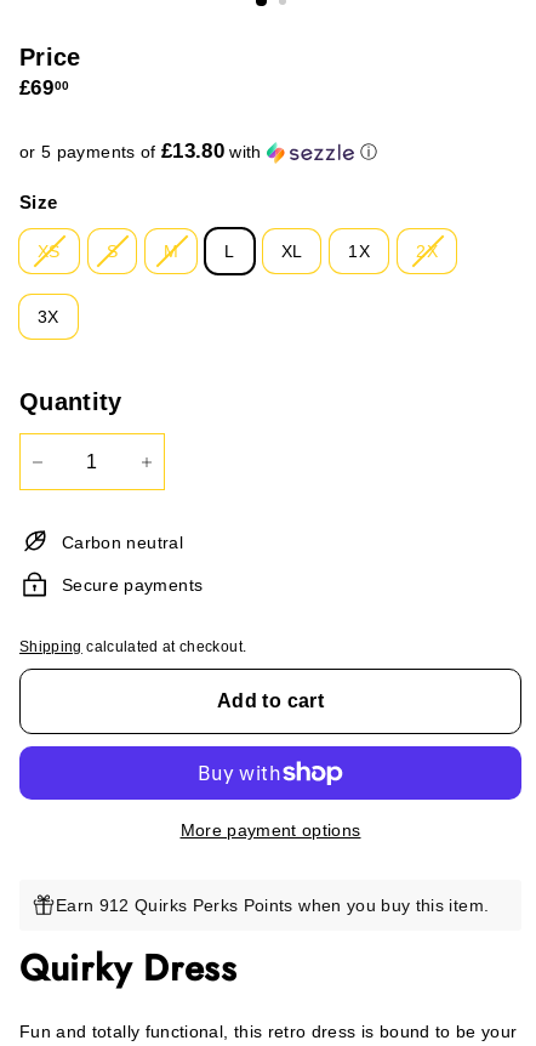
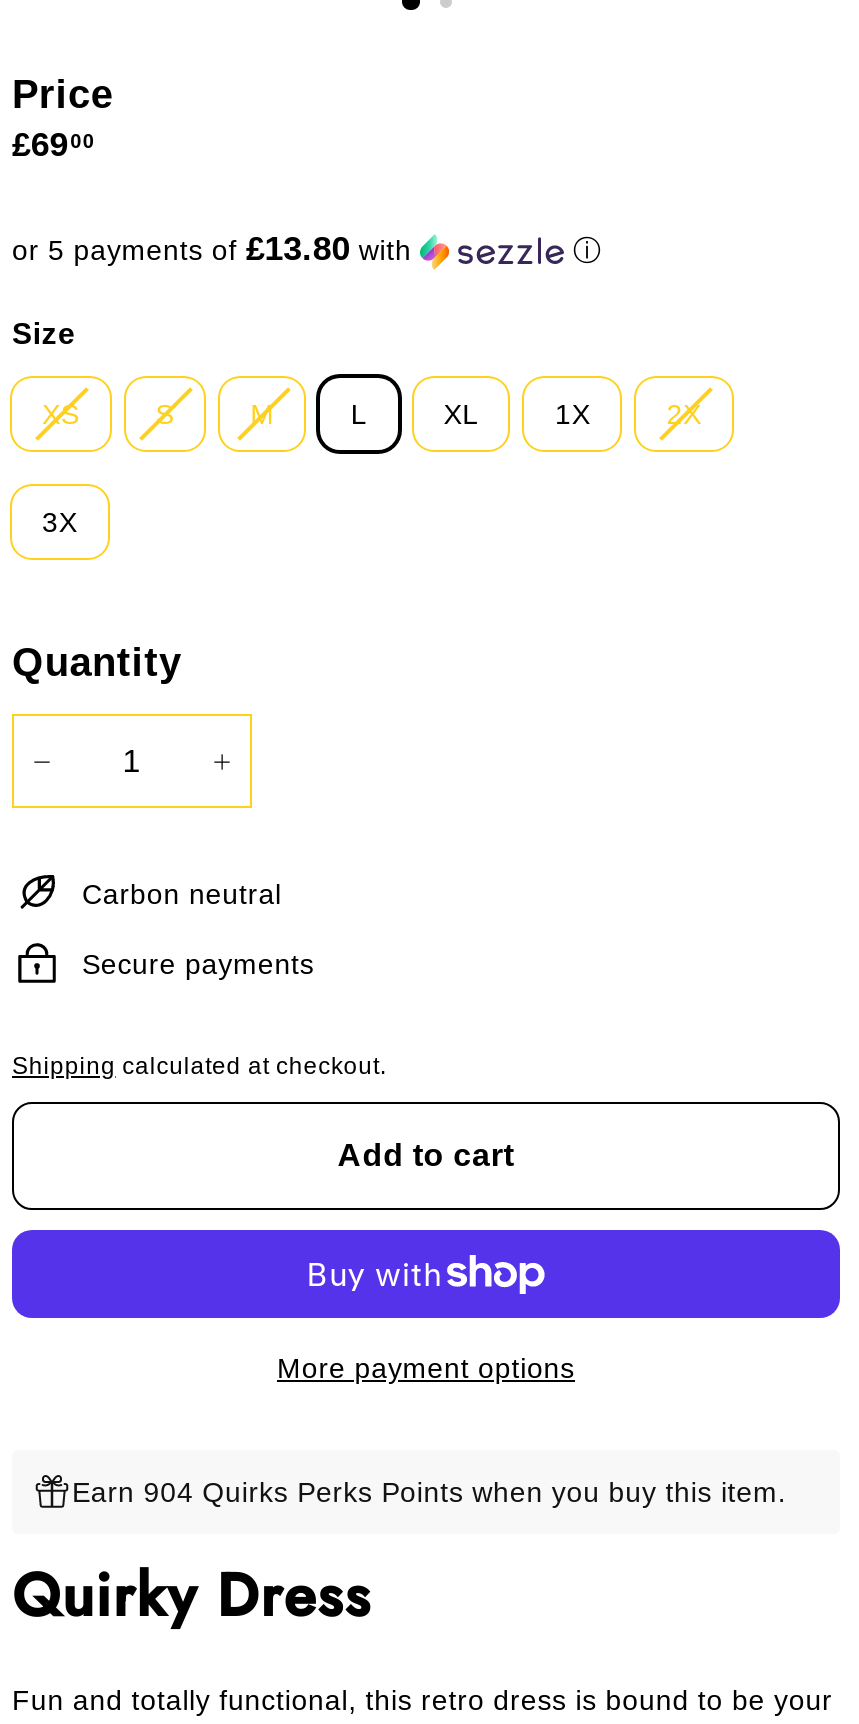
[56,895,489,915] Earn 912 Quirks Perks Points when you buy this item. -> [72,1476,786,1508] Earn 904 Quirks Perks Points when you buy this item.

